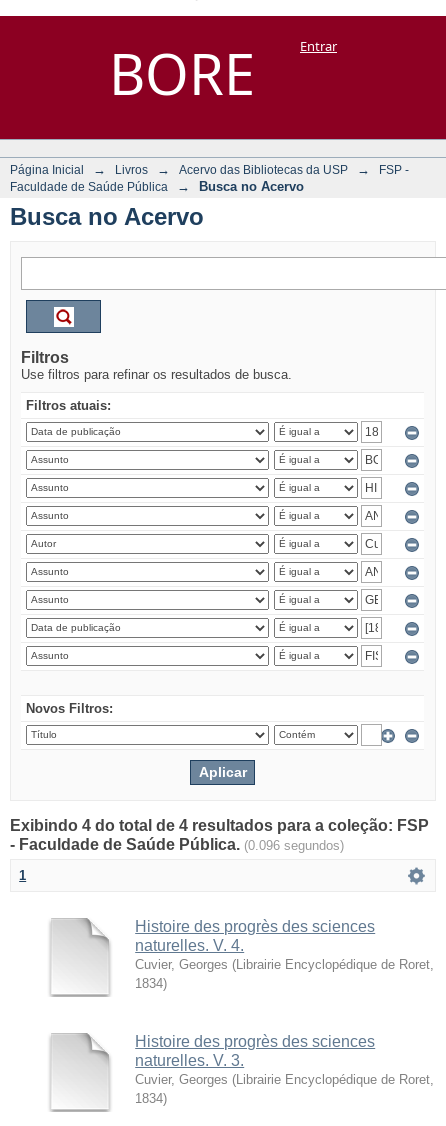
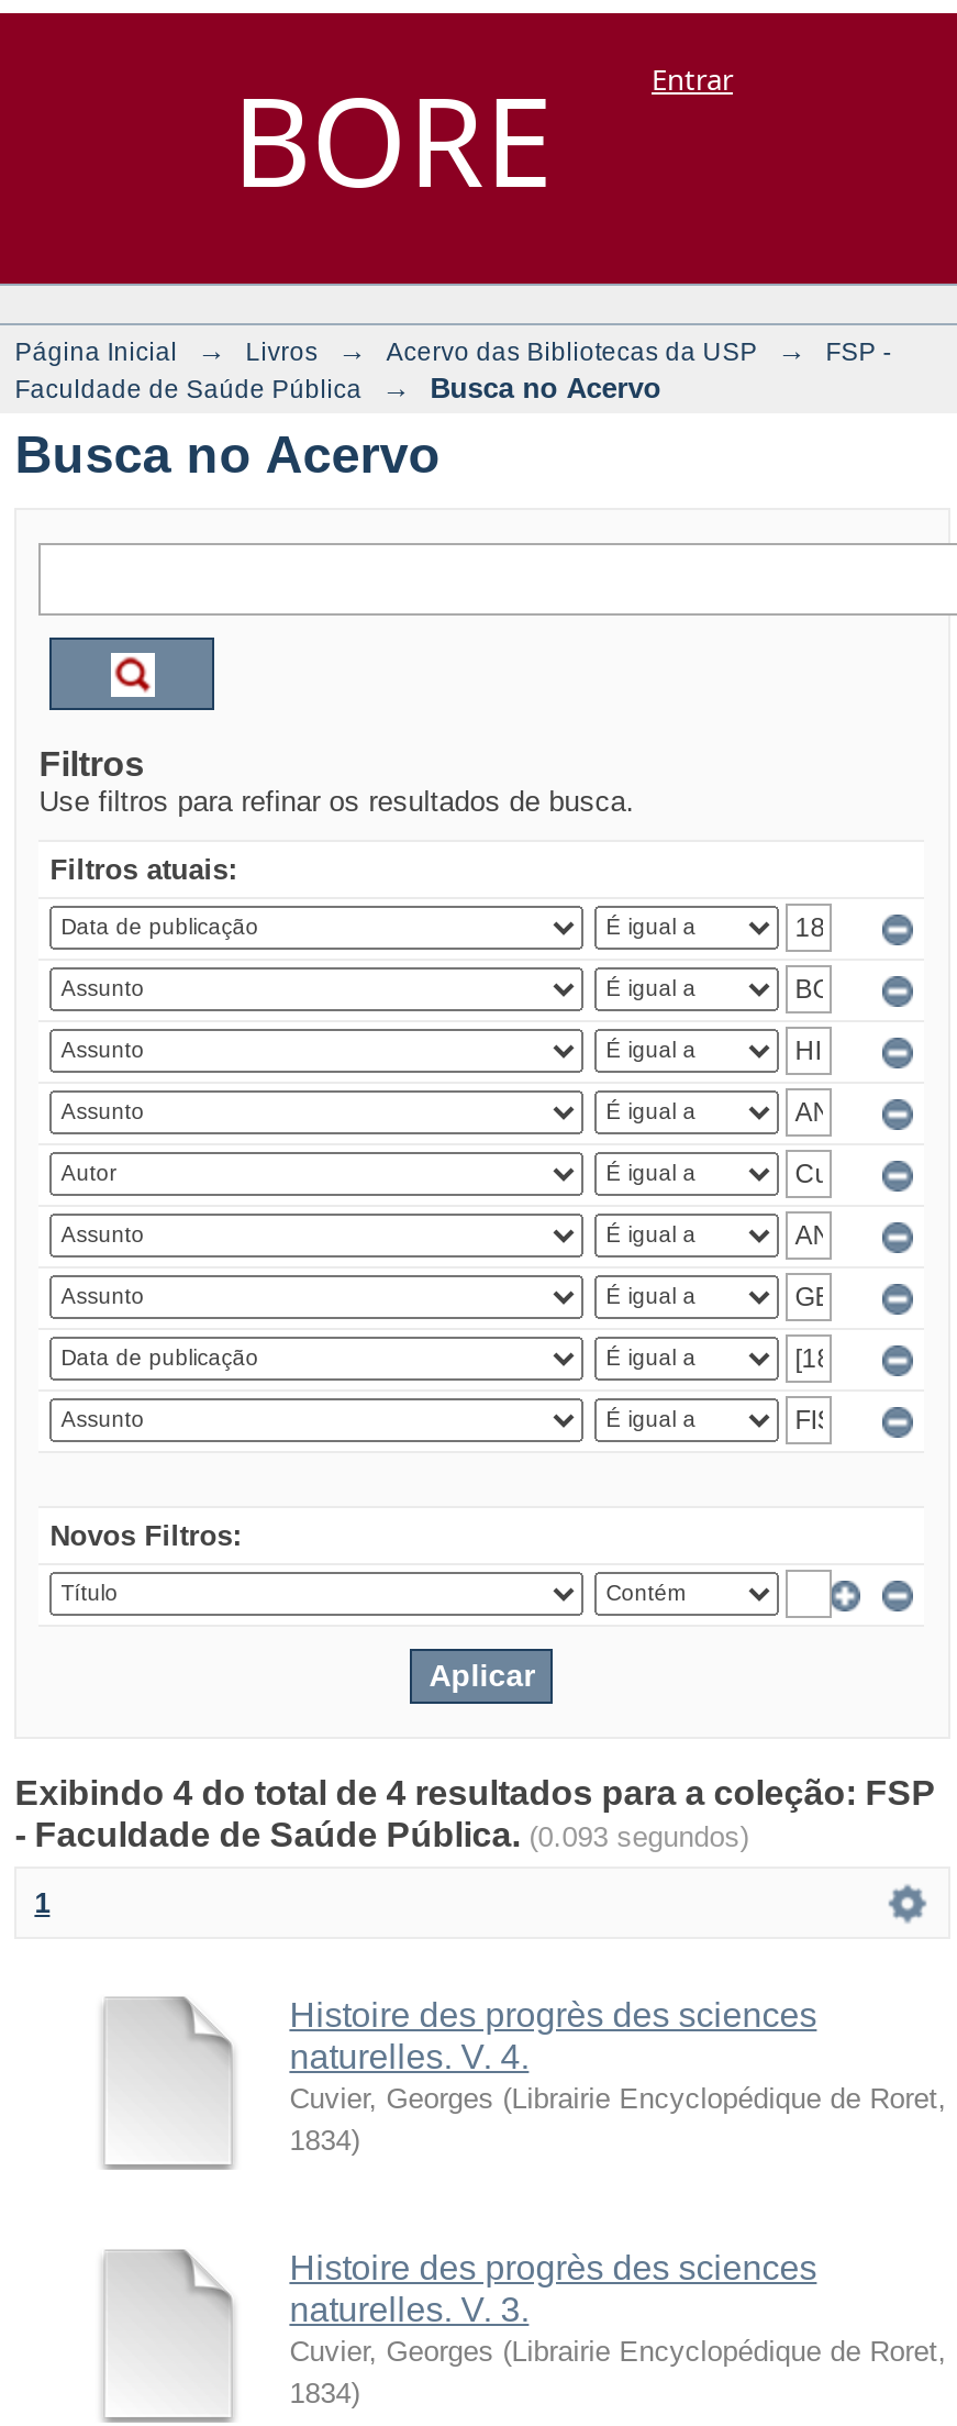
[10,836,344,853] - Faculdade de Saúde Pública. (0.096 segundos) -> [15,1816,749,1853] - Faculdade de Saúde Pública. (0.093 segundos)

